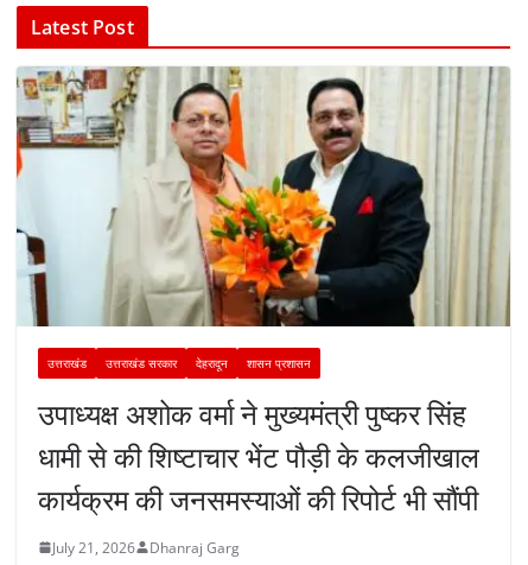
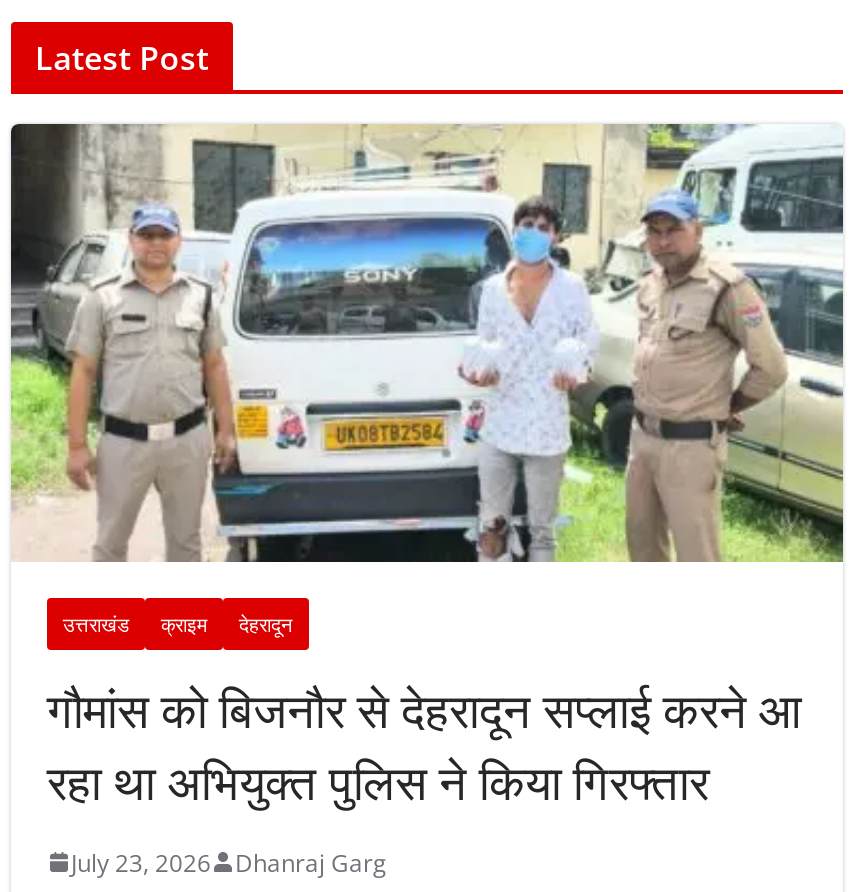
[15,65,511,371] [image] | उत्तराखंड सरकार -> [9,122,845,637] [image] | क्राइम
[38,354,479,557] शासन प्रशासन | उपाध्यक्ष अशोक वर्मा ने मुख्यमंत्री पुष्कर सिंह | धामी से की शिष्टाचार भेंट पौड़ी के कलजीखाल | कार्यक्रम की जनसमस्याओं की रिपोर्ट भी सौंपी | July 21, 2026 -> [47,675,801,879] गौमांस को बिजनौर से देहरादून सप्लाई करने आ | रहा था अभियुक्त पुलिस ने किया गिरफ्तार | July 23, 2026

